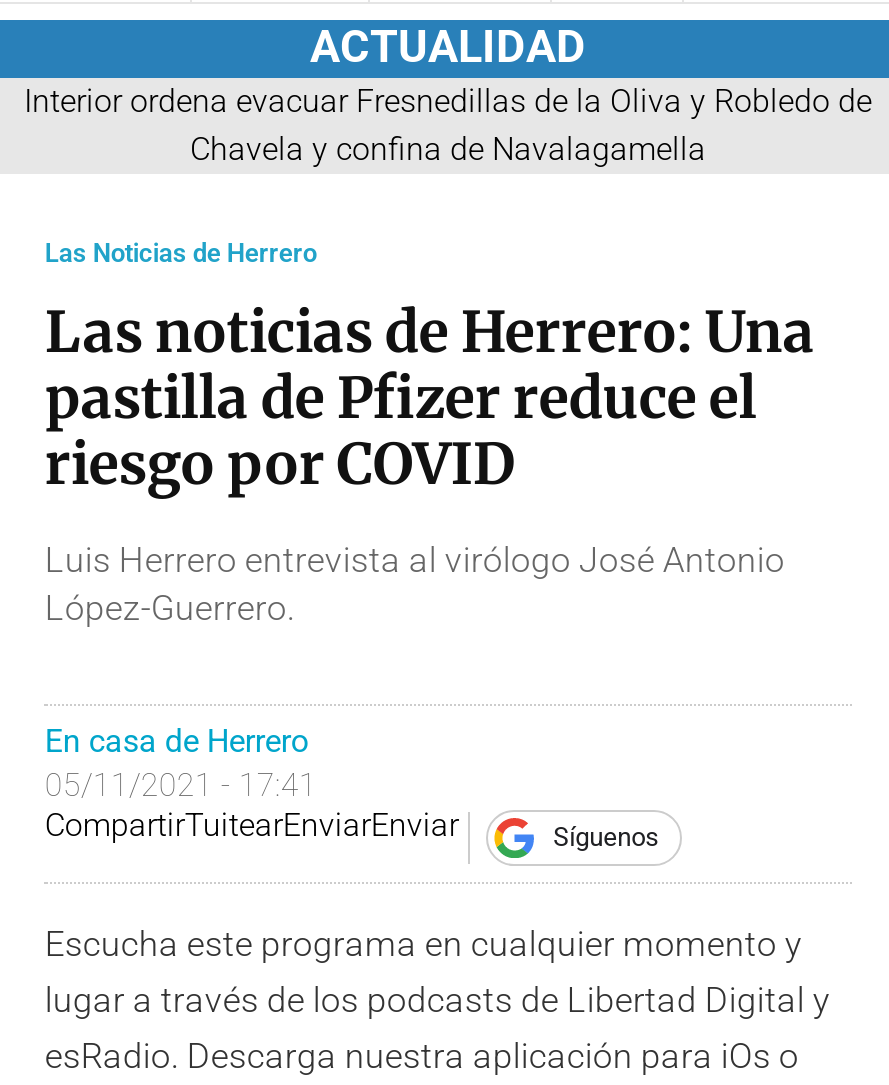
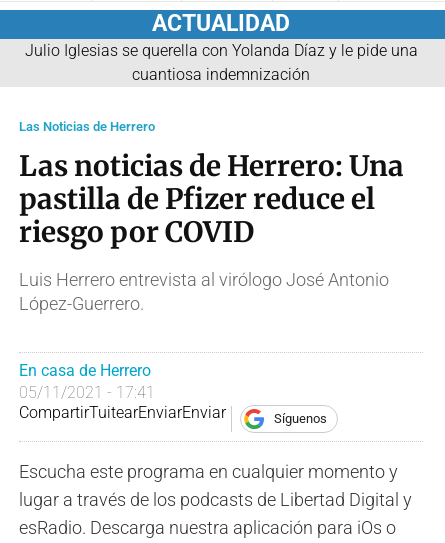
[24,81,872,167] Interior ordena evacuar Fresnedillas de la Oliva y Robledo de | Chavela y confina de Navalagamella -> [24,41,417,84] Julio Iglesias se querella con Yolanda Díaz y le pide una | cuantiosa indemnización

